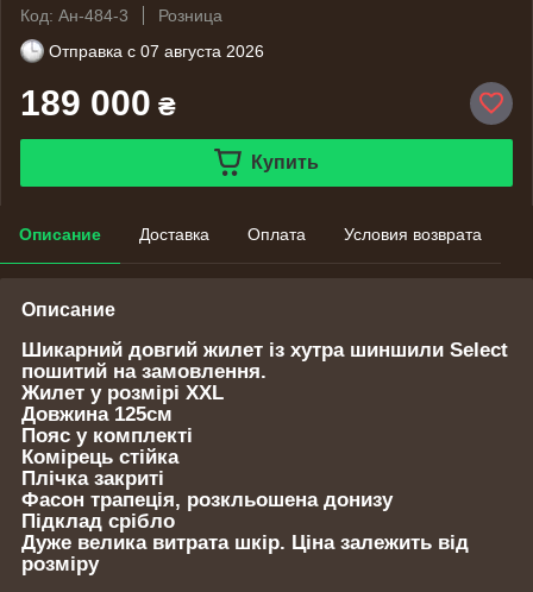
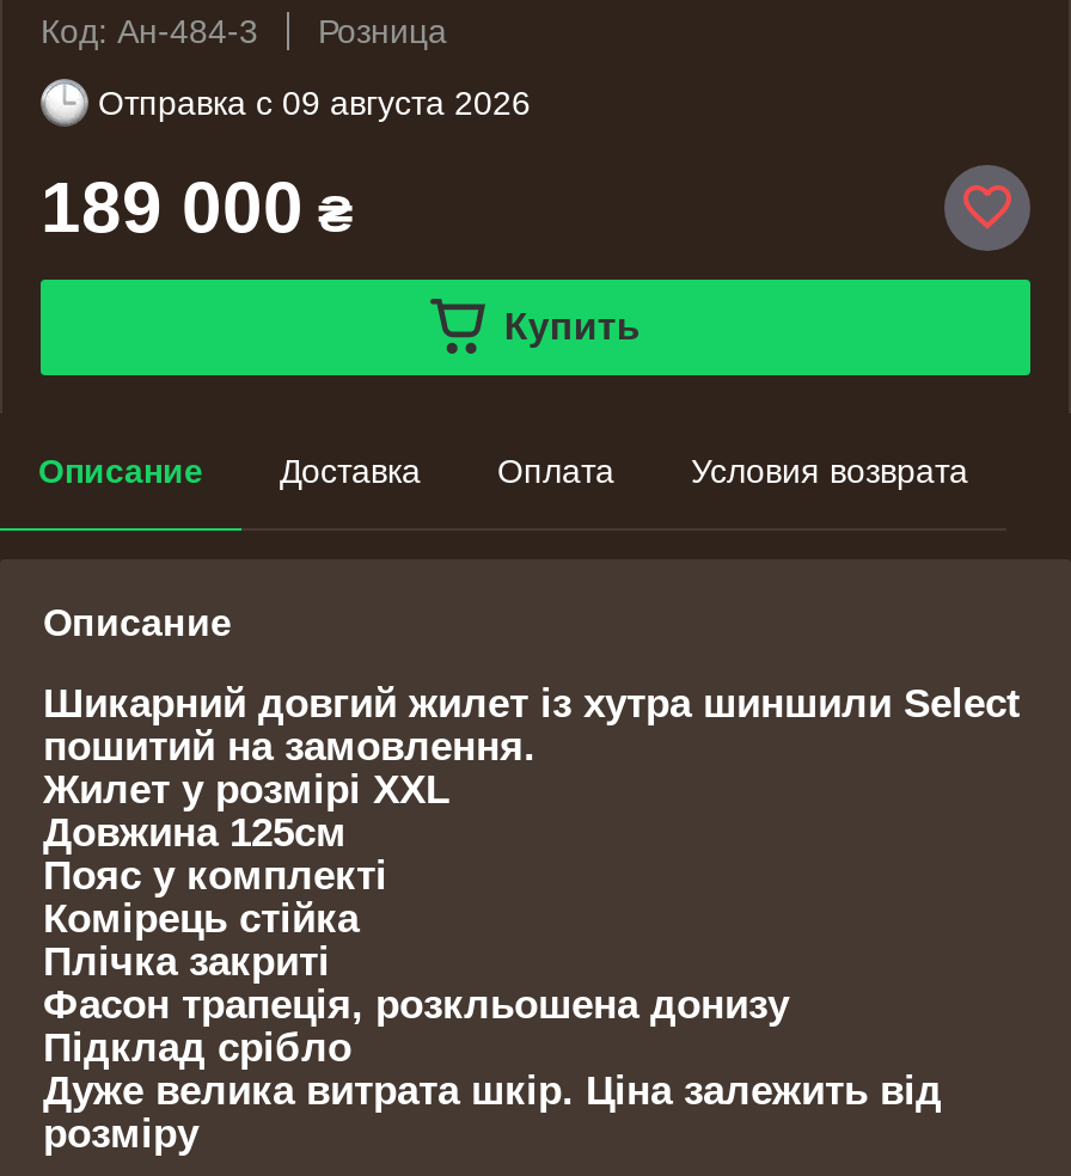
[49,41,264,60] Отправка с 07 августа 2026 -> [98,83,531,121] Отправка с 09 августа 2026

